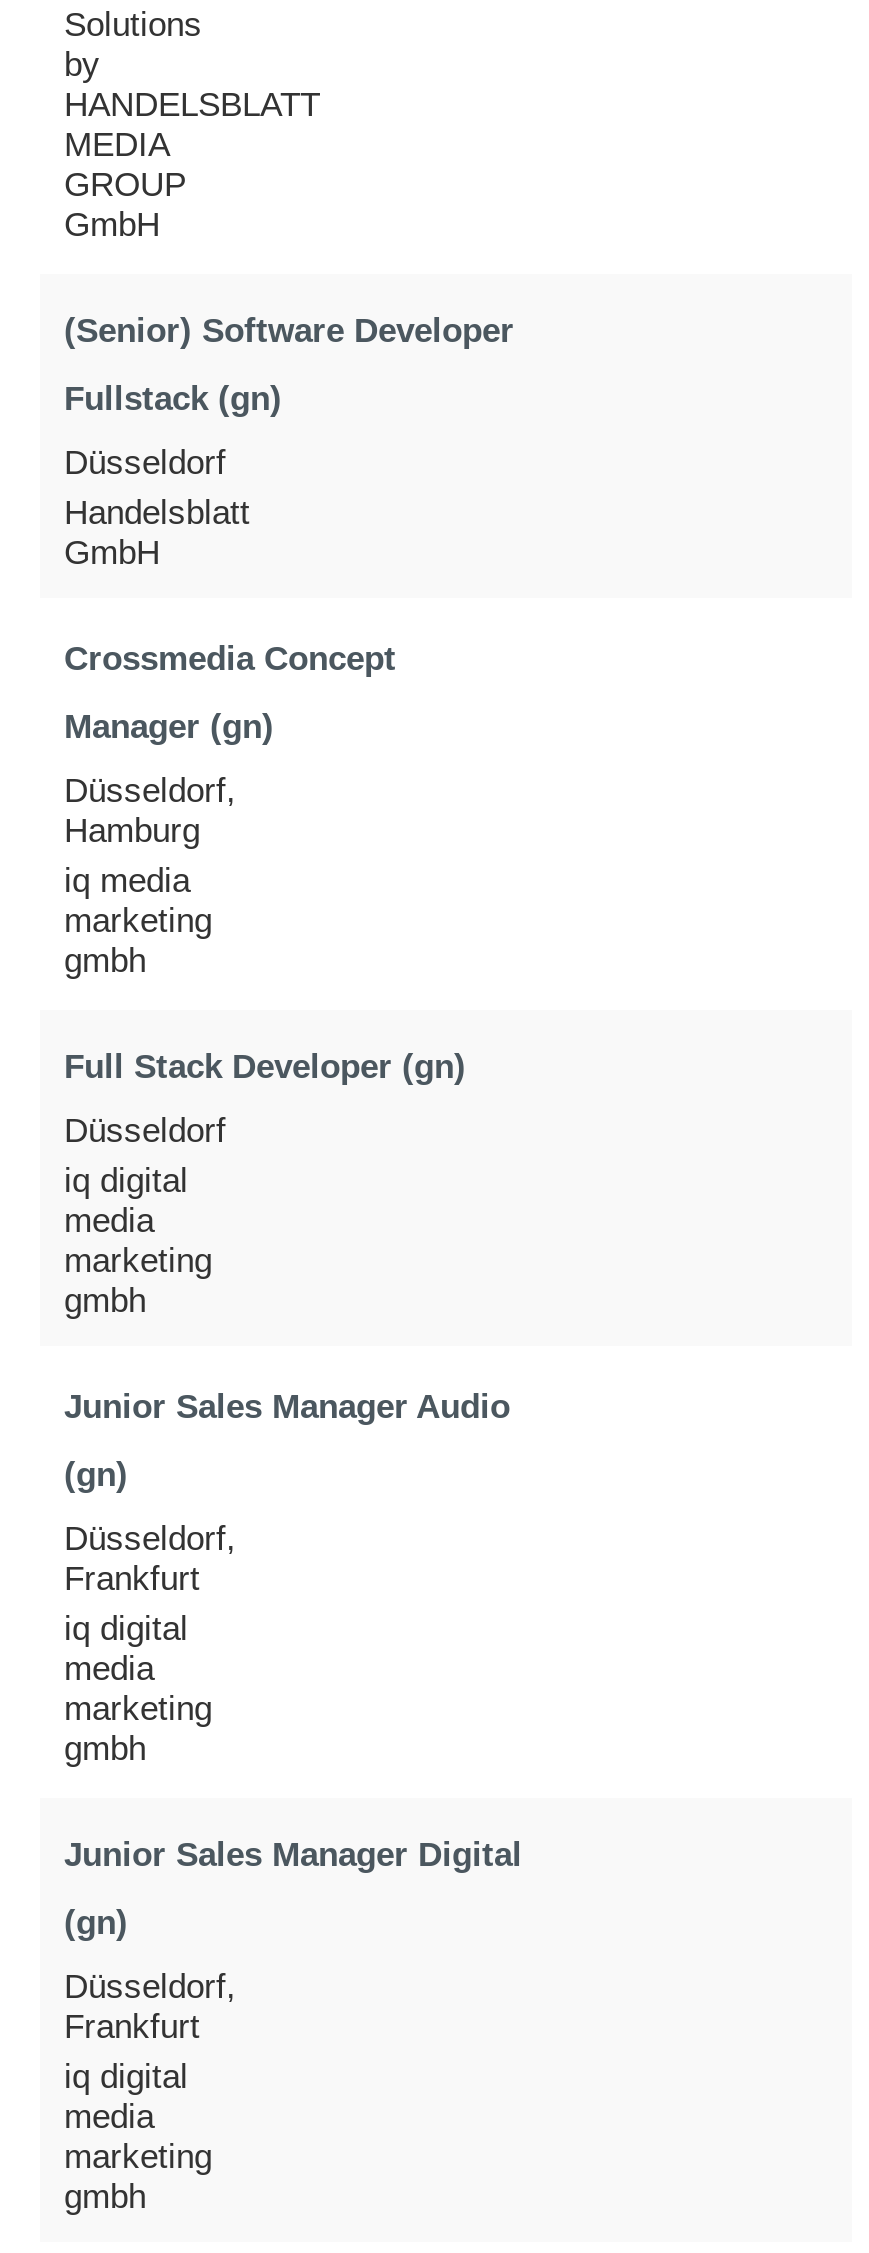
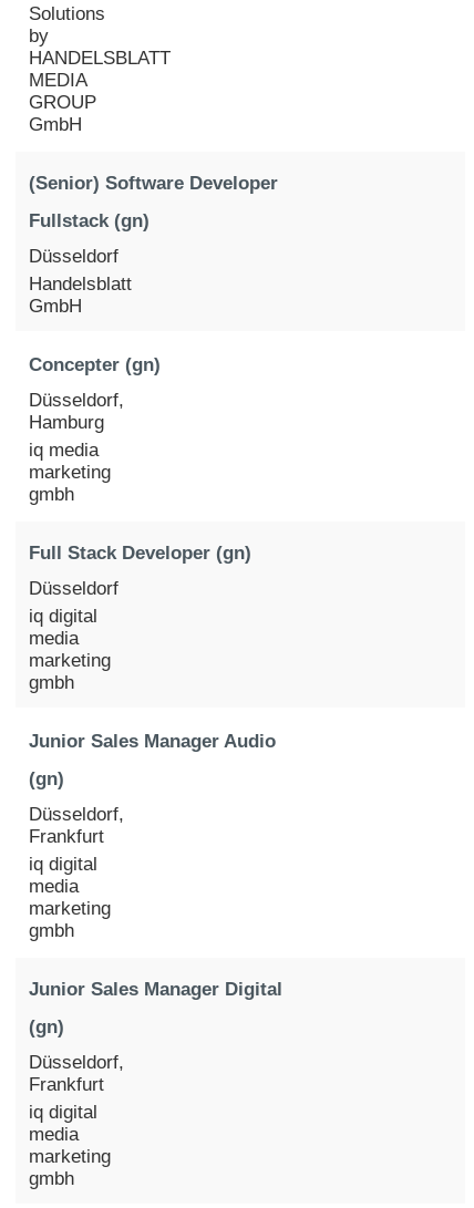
[64,640,396,746] Crossmedia Concept | Manager (gn) -> [29,354,161,375] Concepter (gn)

